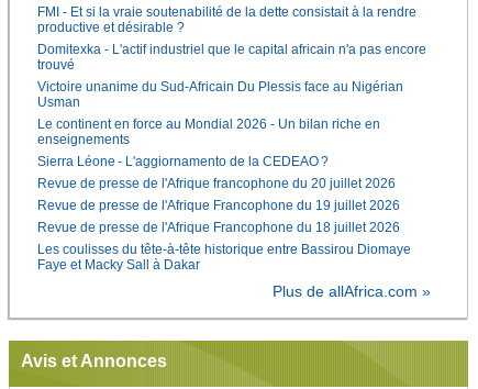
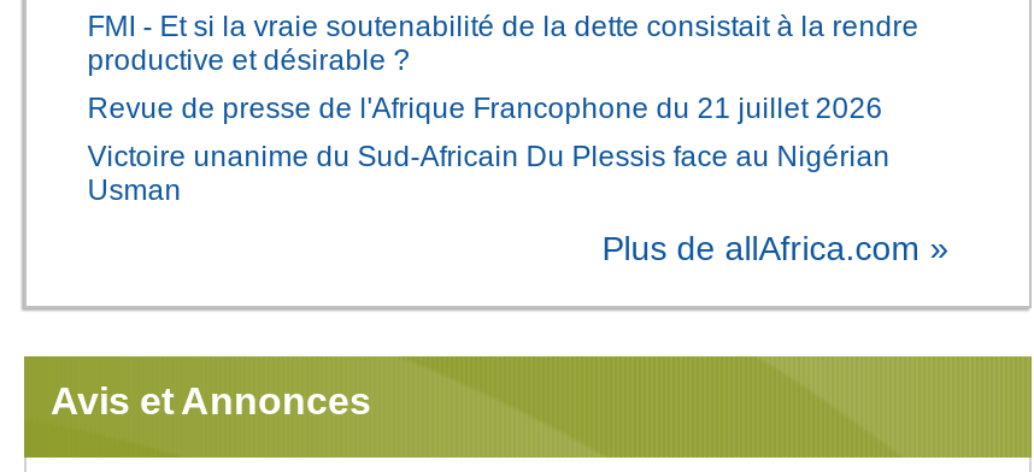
[38,42,427,73] Domitexka - L'actif industriel que le capital africain n'a pas encore | trouvé -> [87,92,883,125] Revue de presse de l'Afrique Francophone du 21 juillet 2026
[38,116,411,273] Le continent en force au Mondial 2026 - Un bilan riche en | enseignements | Sierra Léone - L'aggiornamento de la CEDEAO ? | Revue de presse de l'Afrique francophone du 20 juillet 2026 | Revue de presse de l'Afrique Francophone du 19 juillet 2026 | Revue de presse de l'Afrique Francophone du 18 juillet 2026 | Les coulisses du tête-à-tête historique entre Bassirou Diomaye | Faye et Macky Sall à Dakar -> none

